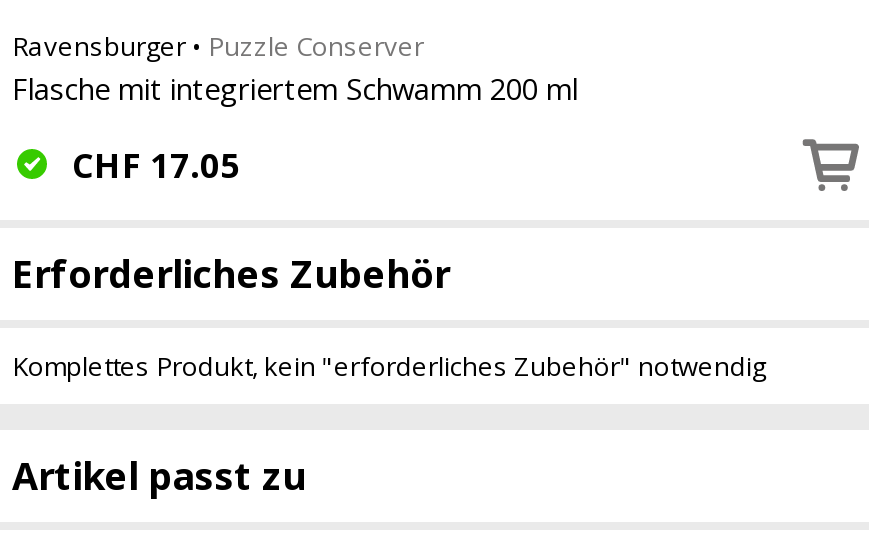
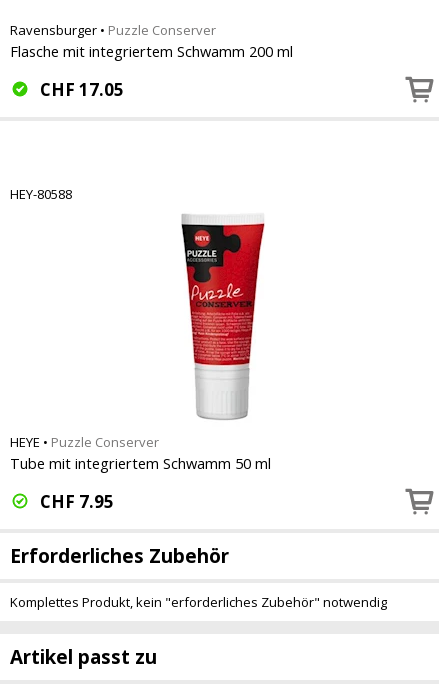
none -> [10,185,72,203] HEY-80588
none -> [10,215,271,512] [image] | HEYE • Puzzle Conserver | Tube mit integriertem Schwamm 50 ml | CHF 7.95

